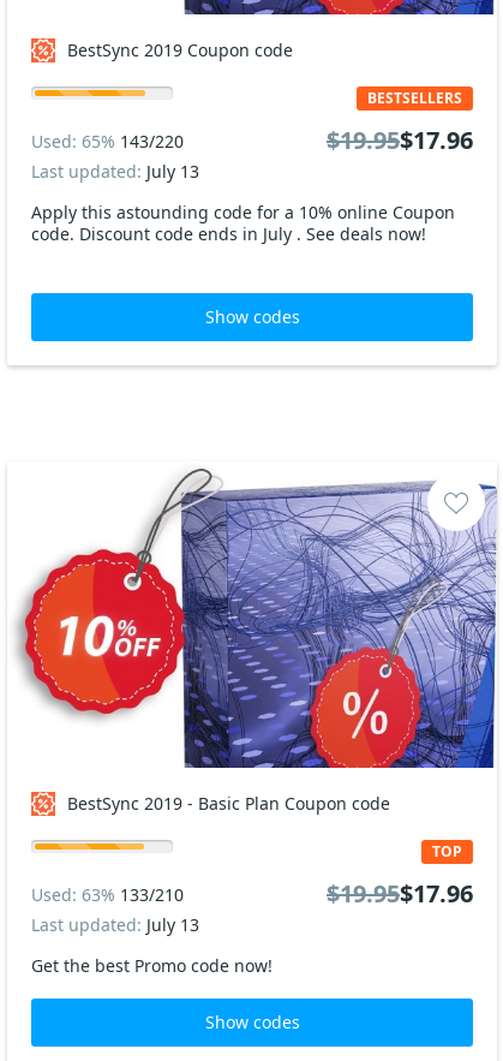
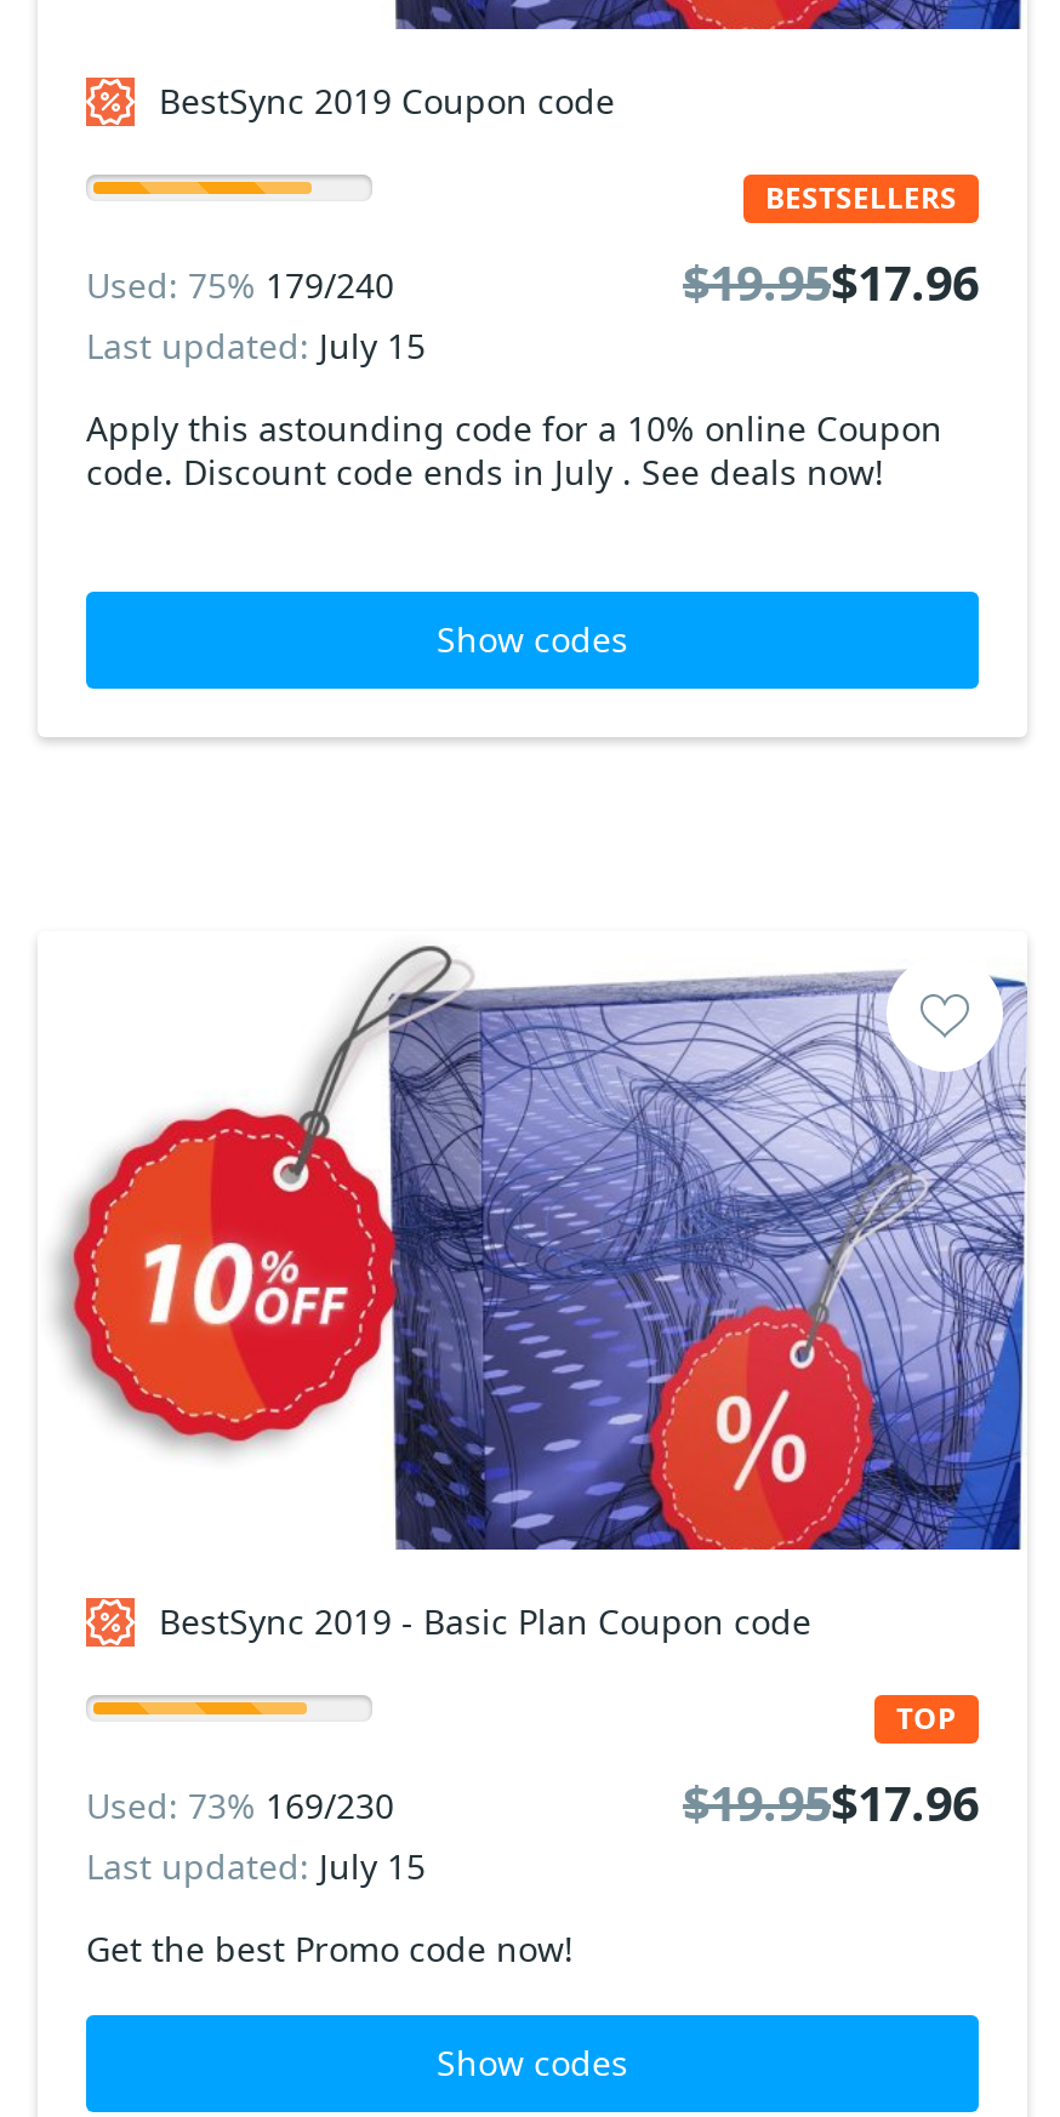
[31,129,184,152] Used: 65% 143/220 -> [86,261,394,307] Used: 75% 179/240
[31,160,199,183] Last updated: July 13 -> [86,323,426,369] Last updated: July 15
[31,883,184,905] Used: 63% 133/210 -> [86,1781,394,1827] Used: 73% 169/230
[31,913,199,936] Last updated: July 13 -> [86,1843,426,1889] Last updated: July 15

